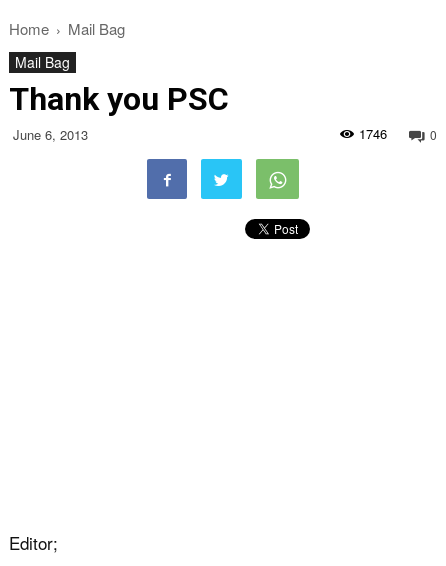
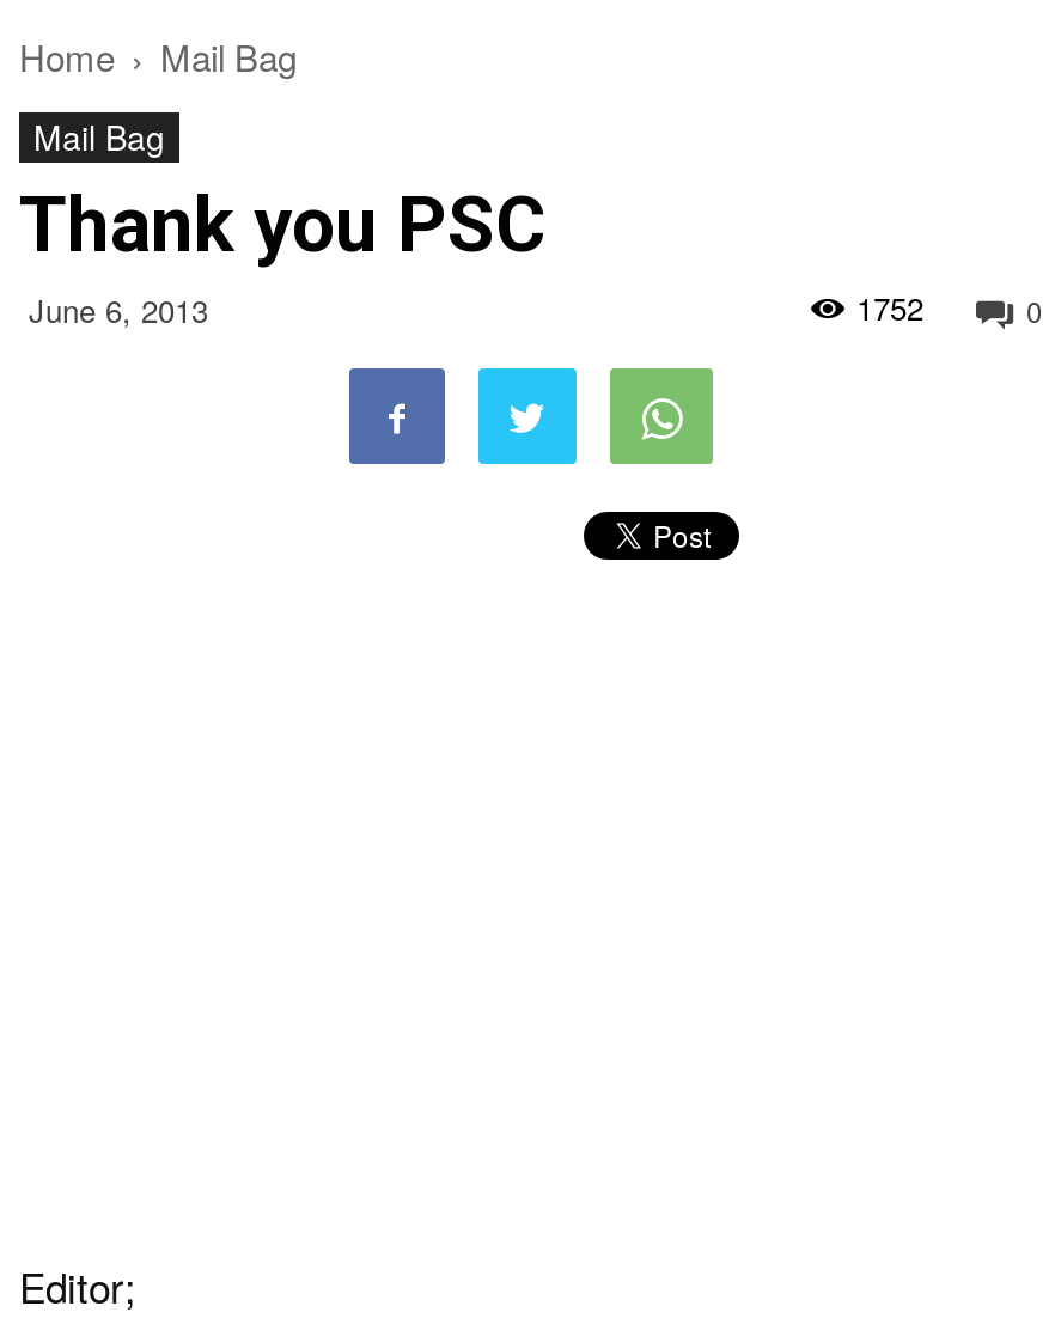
[359,124,387,143] 1746 -> [856,285,923,330] 1752

